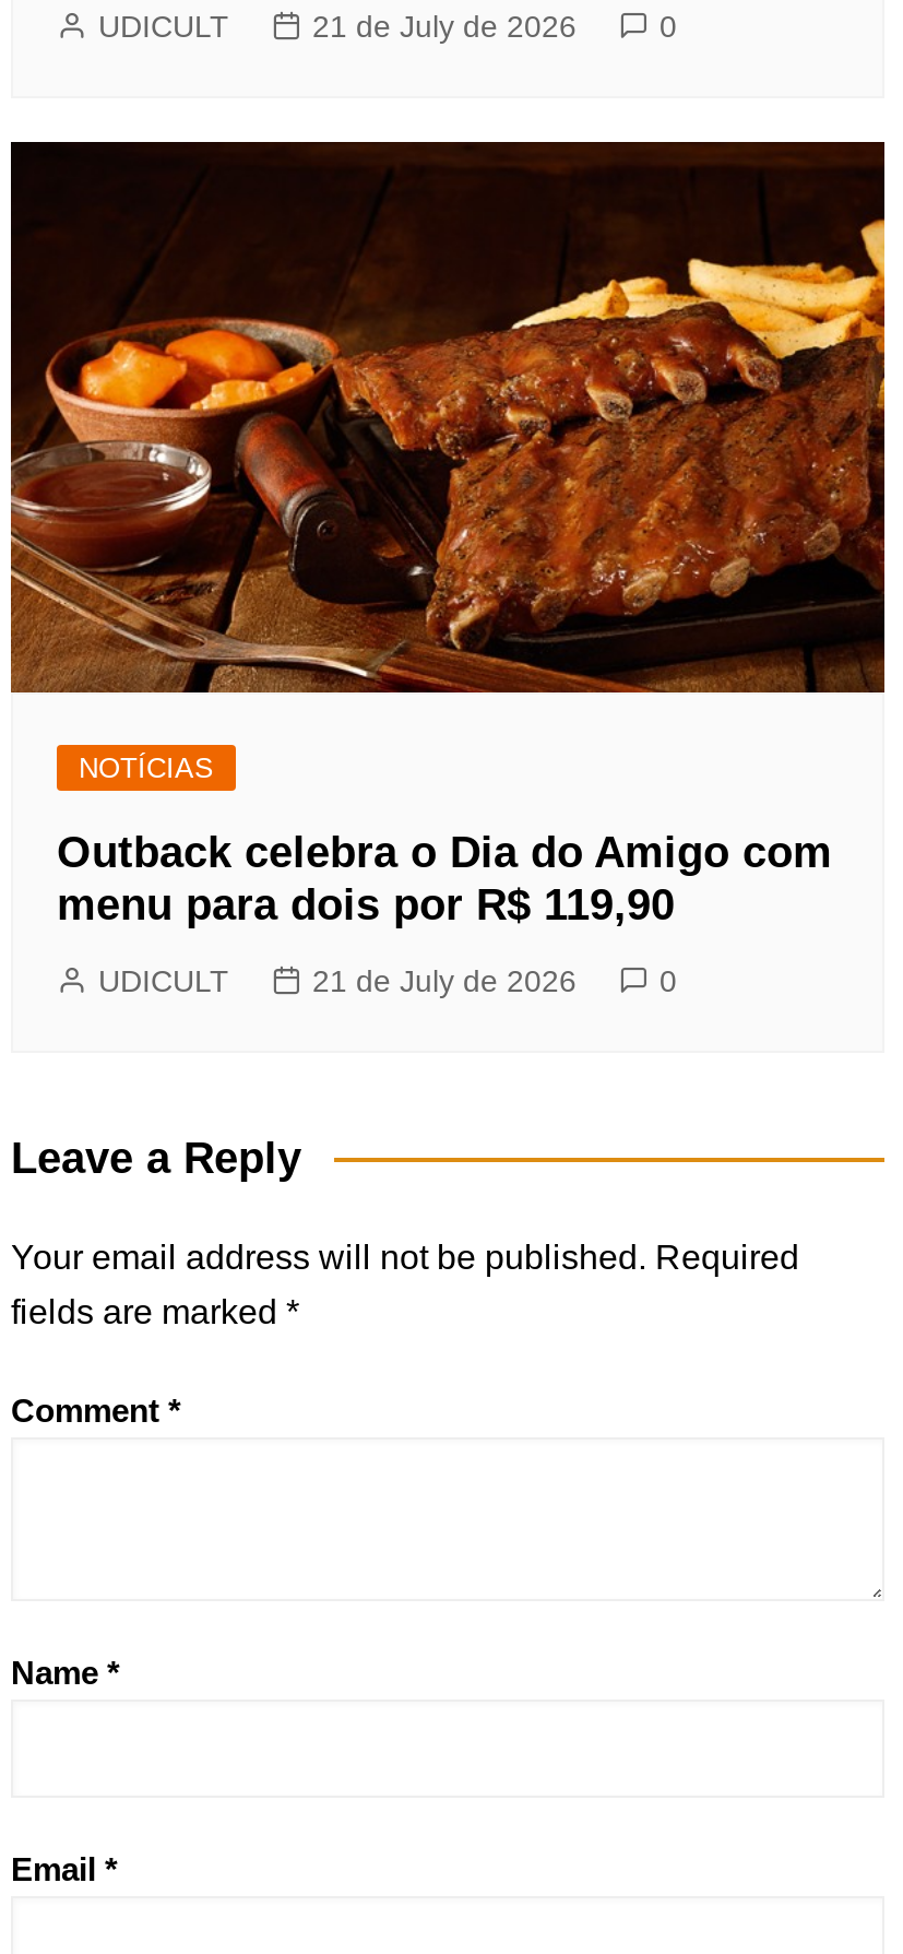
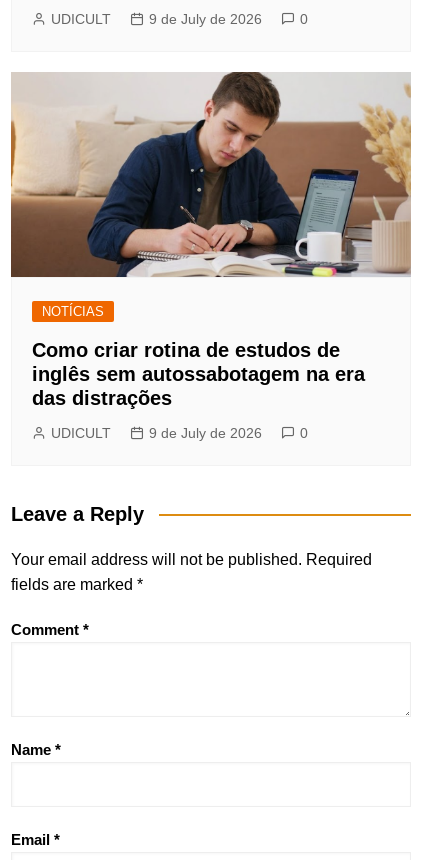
[312,10,577,45] 21 de July de 2026 -> [149,11,262,27] 9 de July de 2026
[9,140,887,695] [image] -> [10,72,412,278] [image]
moved [79,751,214,784] -> [42,304,104,319]: NOTÍCIAS
[57,827,832,928] Outback celebra o Dia do Amigo com | menu para dois por R$ 119,90 -> [32,339,365,409] Como criar rotina de estudos de | inglês sem autossabotagem na era | das distrações
[312,963,577,998] 21 de July de 2026 -> [149,425,262,441] 9 de July de 2026

